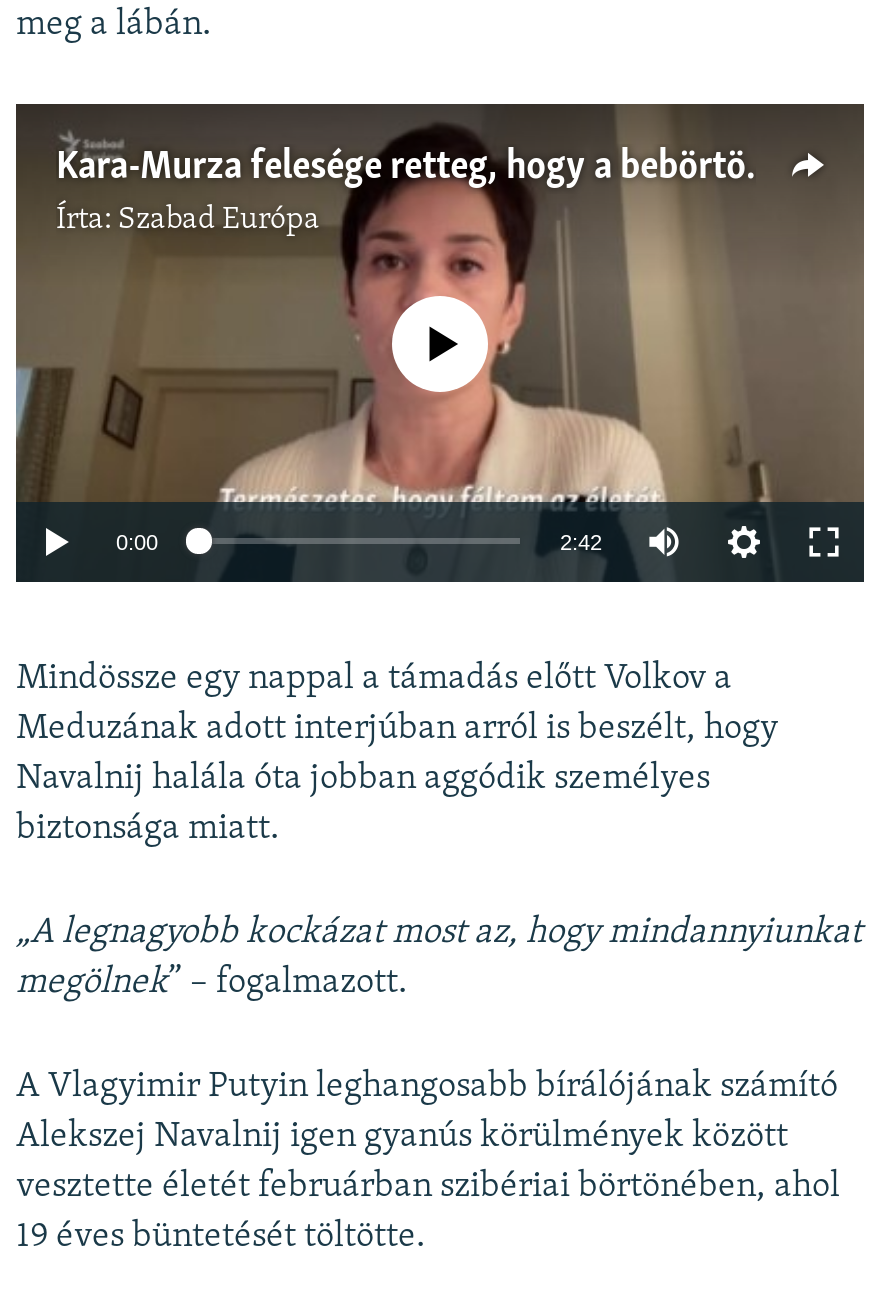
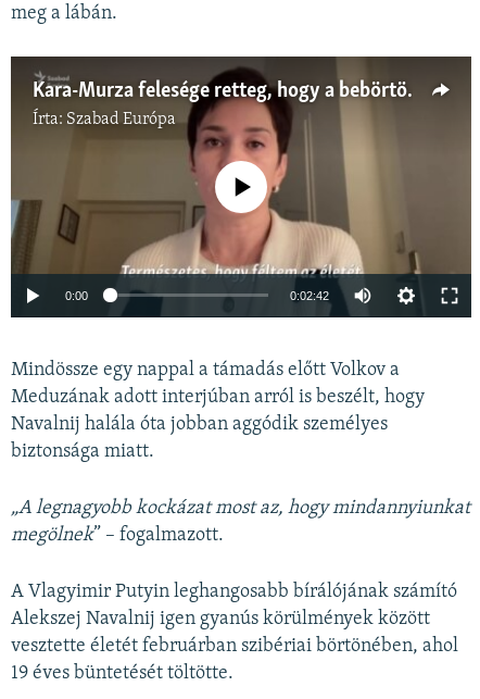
[560,530,602,554] 2:42 -> [290,289,329,302] 0:02:42

